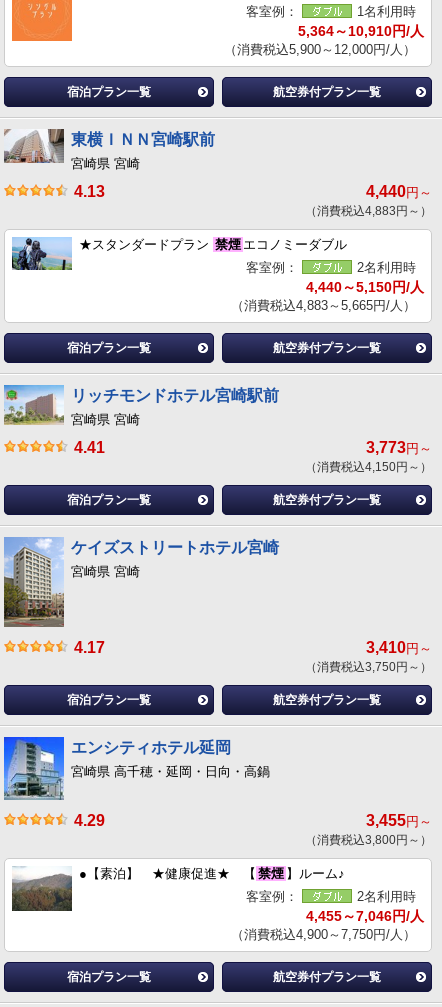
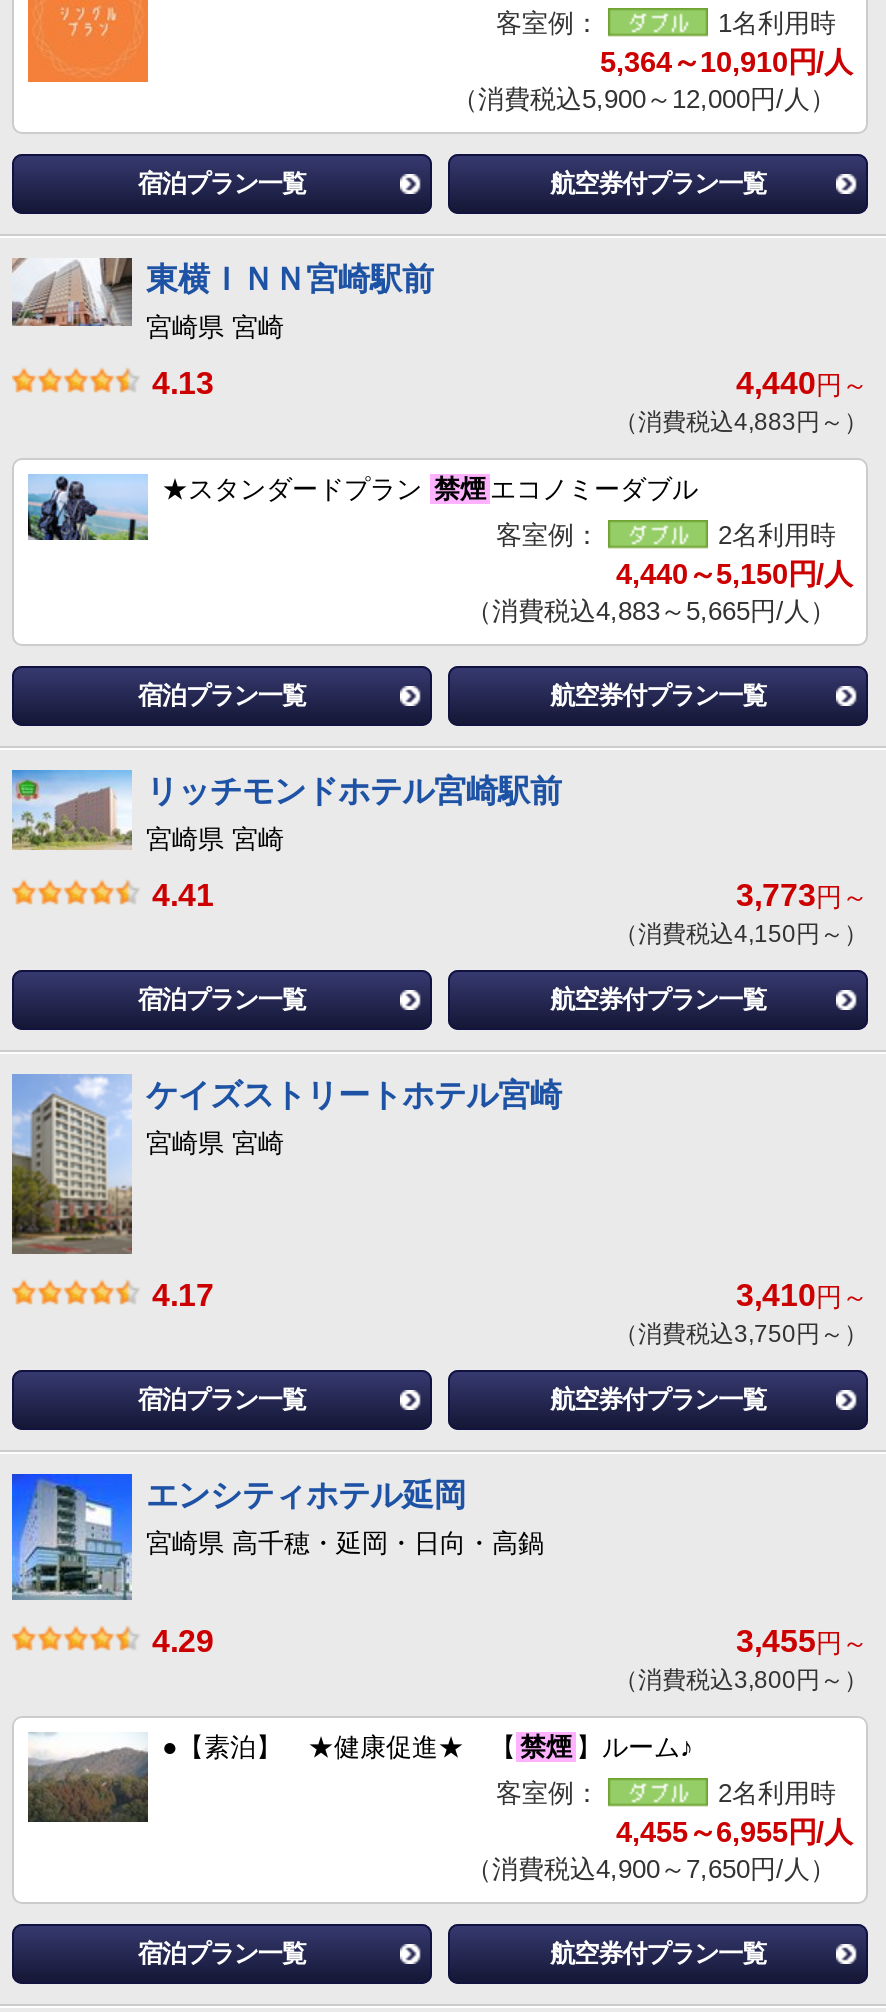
[306,908,424,924] 4,455～7,046円/人 -> [616,1816,852,1848] 4,455～6,955円/人
[231,927,416,942] （消費税込4,900～7,750円/人） -> [466,1854,836,1884] （消費税込4,900～7,650円/人）

